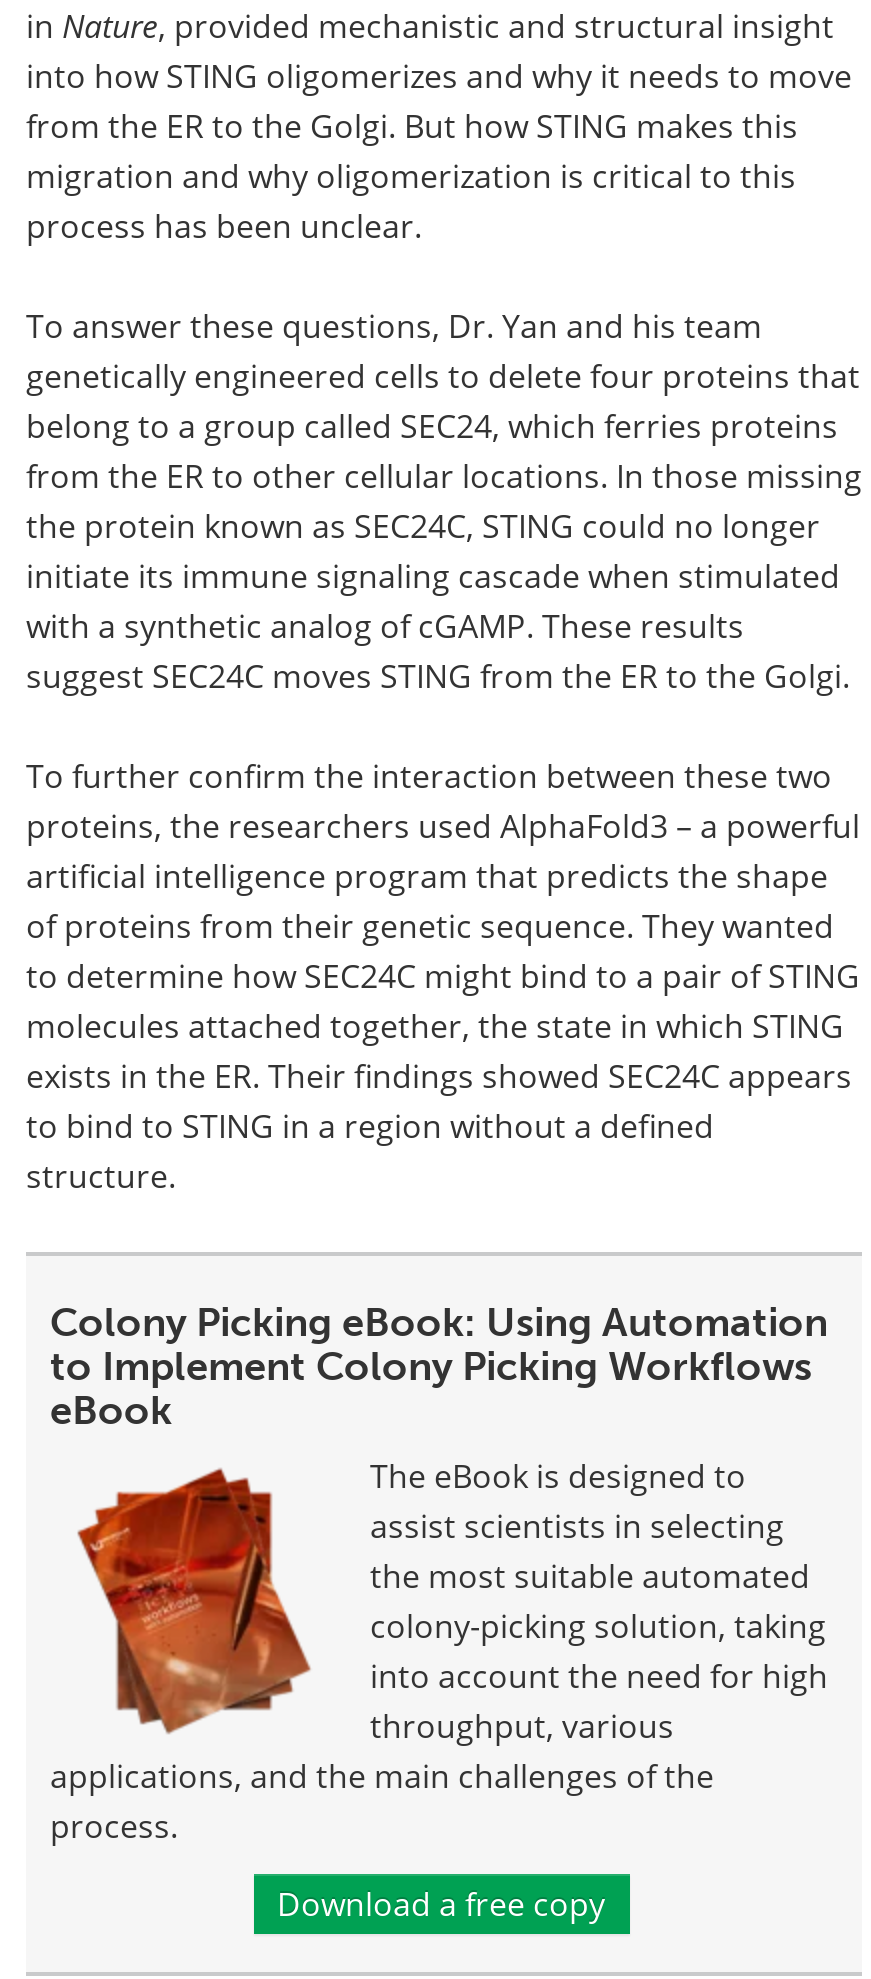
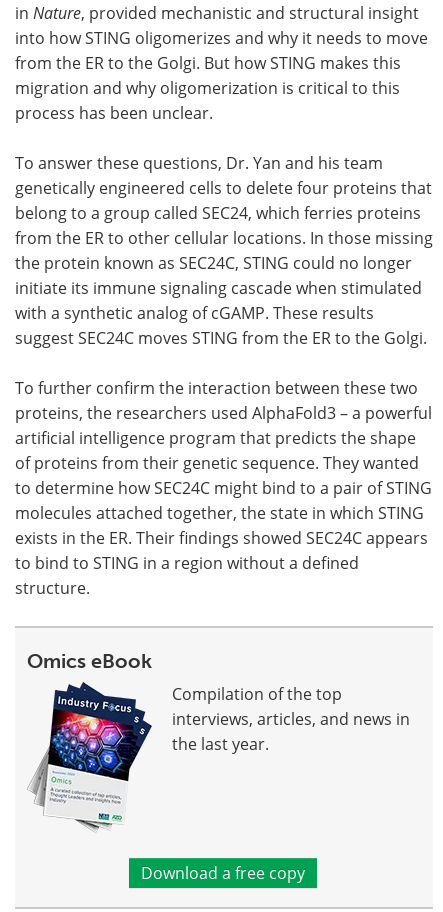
[50,1298,828,1848] [image] | Colony Picking eBook: Using Automation | to Implement Colony Picking Workflows | eBook | The eBook is designed to | assist scientists in selecting | the most suitable automated | colony-picking solution, taking | into account the need for high | throughput, various | applications, and the main challenges of the | process. -> [27,649,410,791] [image] | Omics eBook | Compilation of the top | interviews, articles, and news in | the last year.

